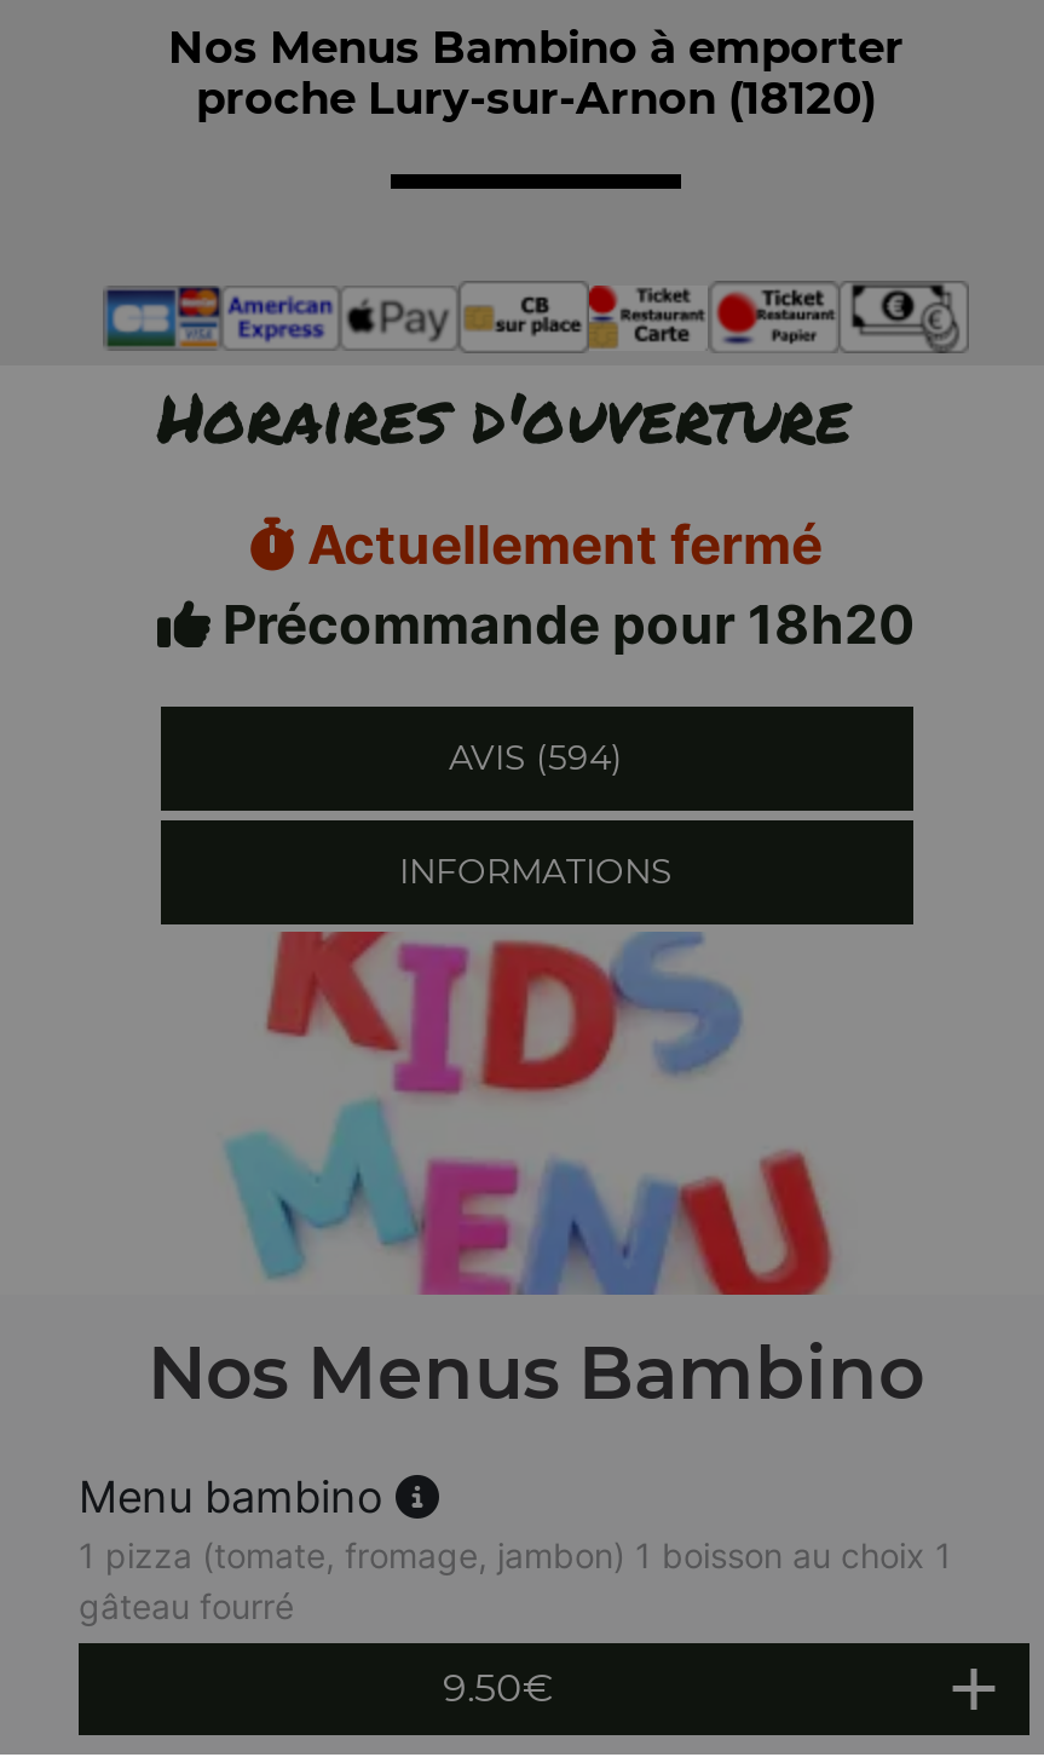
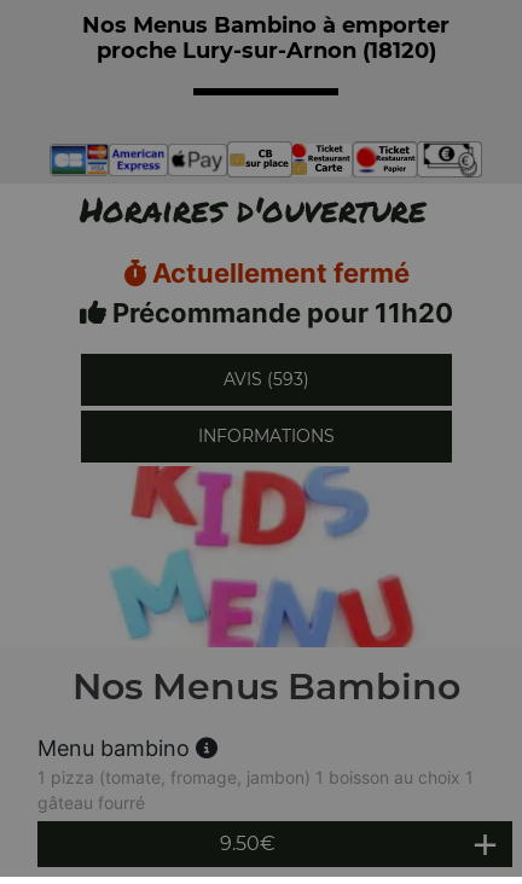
[210,593,915,656] Précommande pour 18h20 -> [106,297,453,328] Précommande pour 11h20
[449,736,623,779] AVIS (594) -> [223,368,309,390] AVIS (593)

